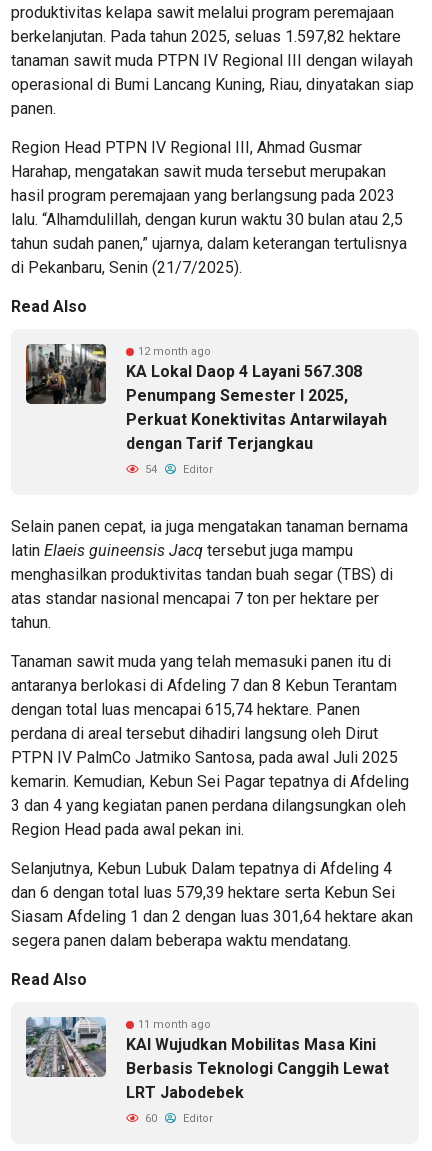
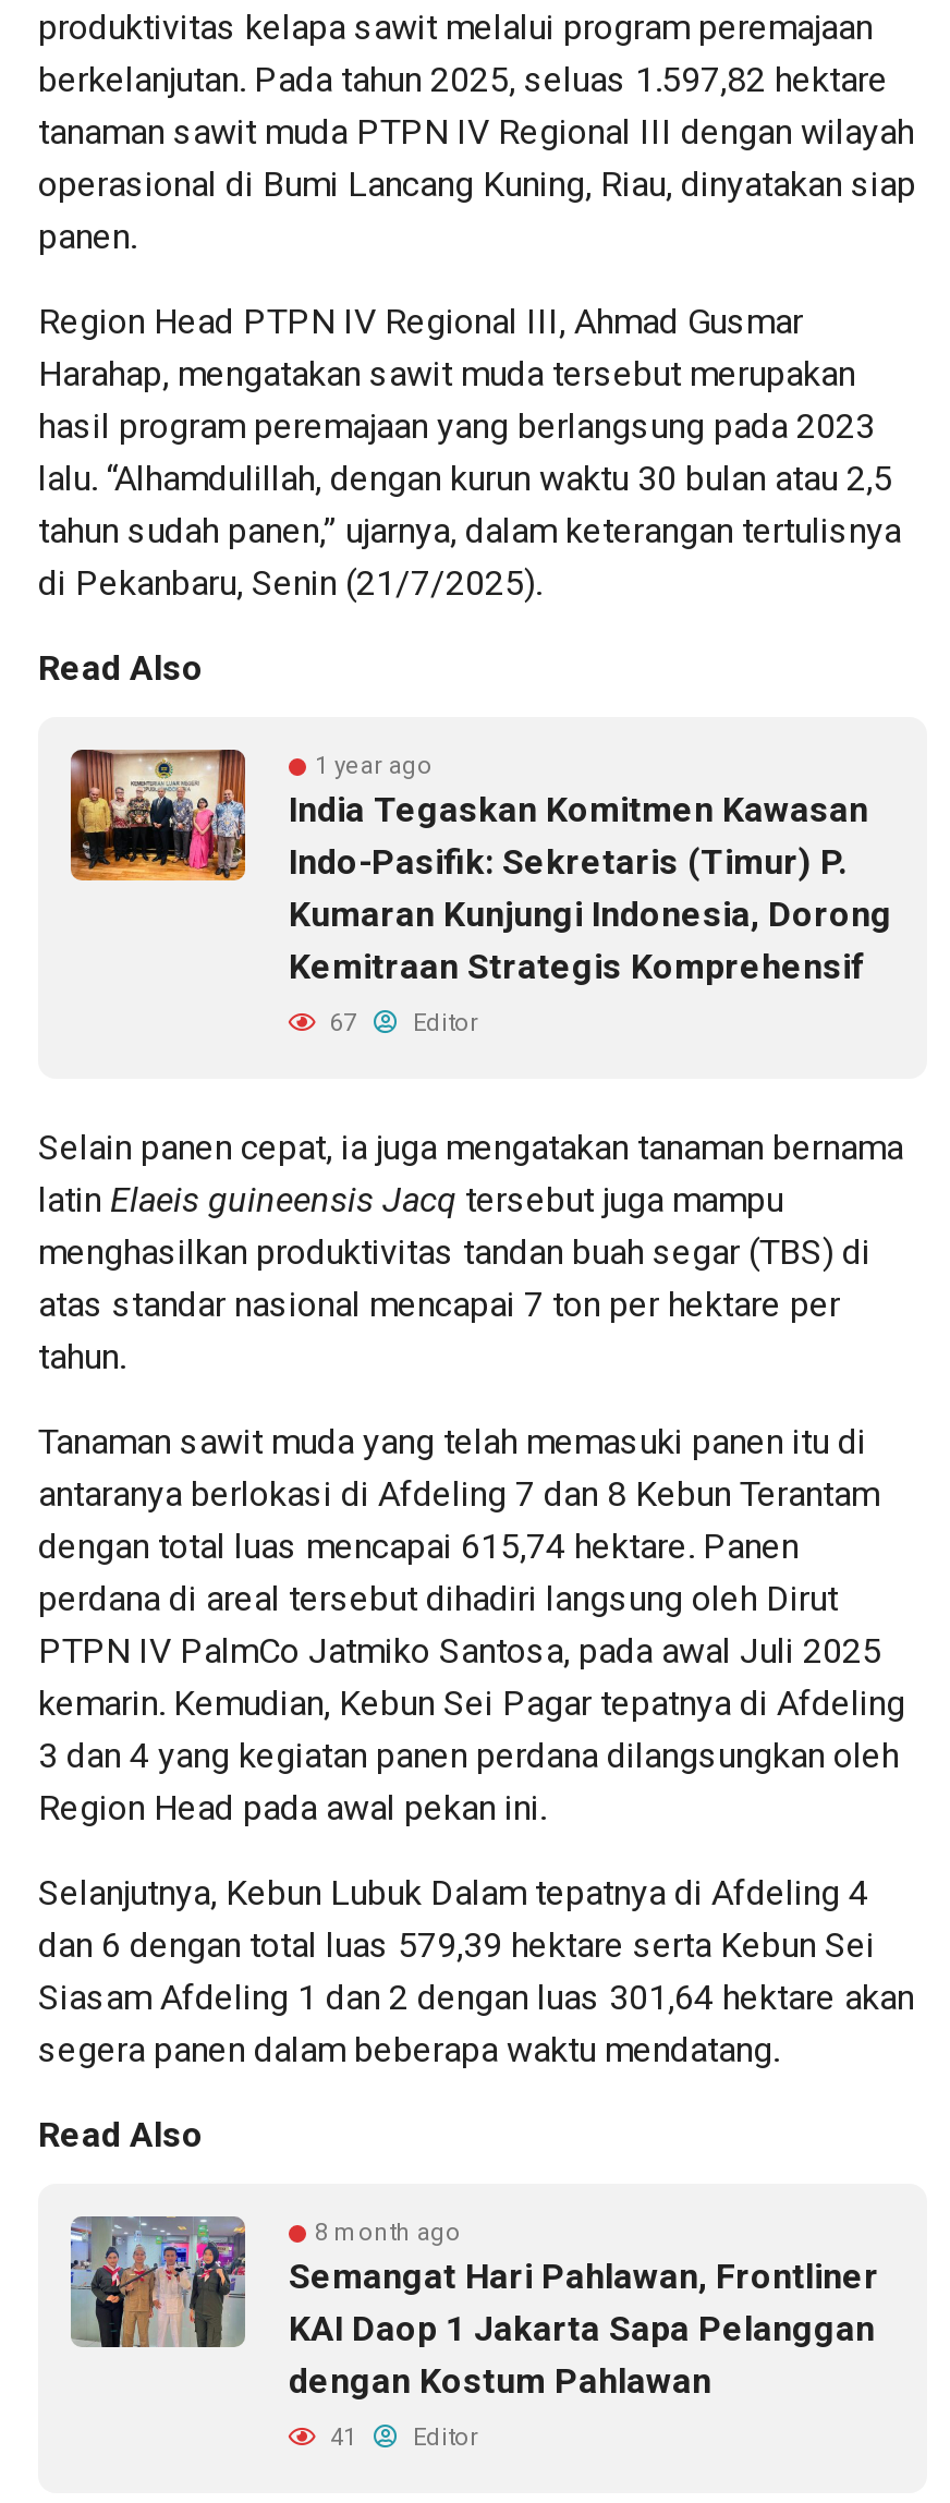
[25,343,387,453] [image] | 12 month ago | KA Lokal Daop 4 Layani 567.308 | Penumpang Semester I 2025, | Perkuat Konektivitas Antarwilayah | dengan Tarif Terjangkau -> [69,748,892,987] [image] | 1 year ago | India Tegaskan Komitmen Kawasan | Indo-Pasifik: Sekretaris (Timur) P. | Kumaran Kunjungi Indonesia, Dorong | Kemitraan Strategis Komprehensif
[142,463,213,476] 54 Editor -> [324,1009,478,1037] 67 Editor
[25,1016,389,1102] [image] | 11 month ago | KAI Wujudkan Mobilitas Masa Kini | Berbasis Teknologi Canggih Lewat | LRT Jabodebek -> [69,2214,879,2402] [image] | 8 month ago | Semangat Hari Pahlawan, Frontliner | KAI Daop 1 Jakarta Sapa Pelanggan | dengan Kostum Pahlawan
[142,1112,213,1125] 60 Editor -> [324,2423,478,2452] 41 Editor

